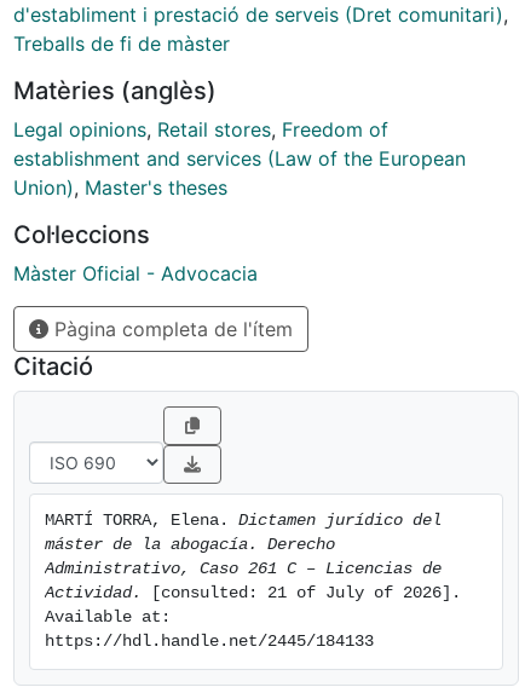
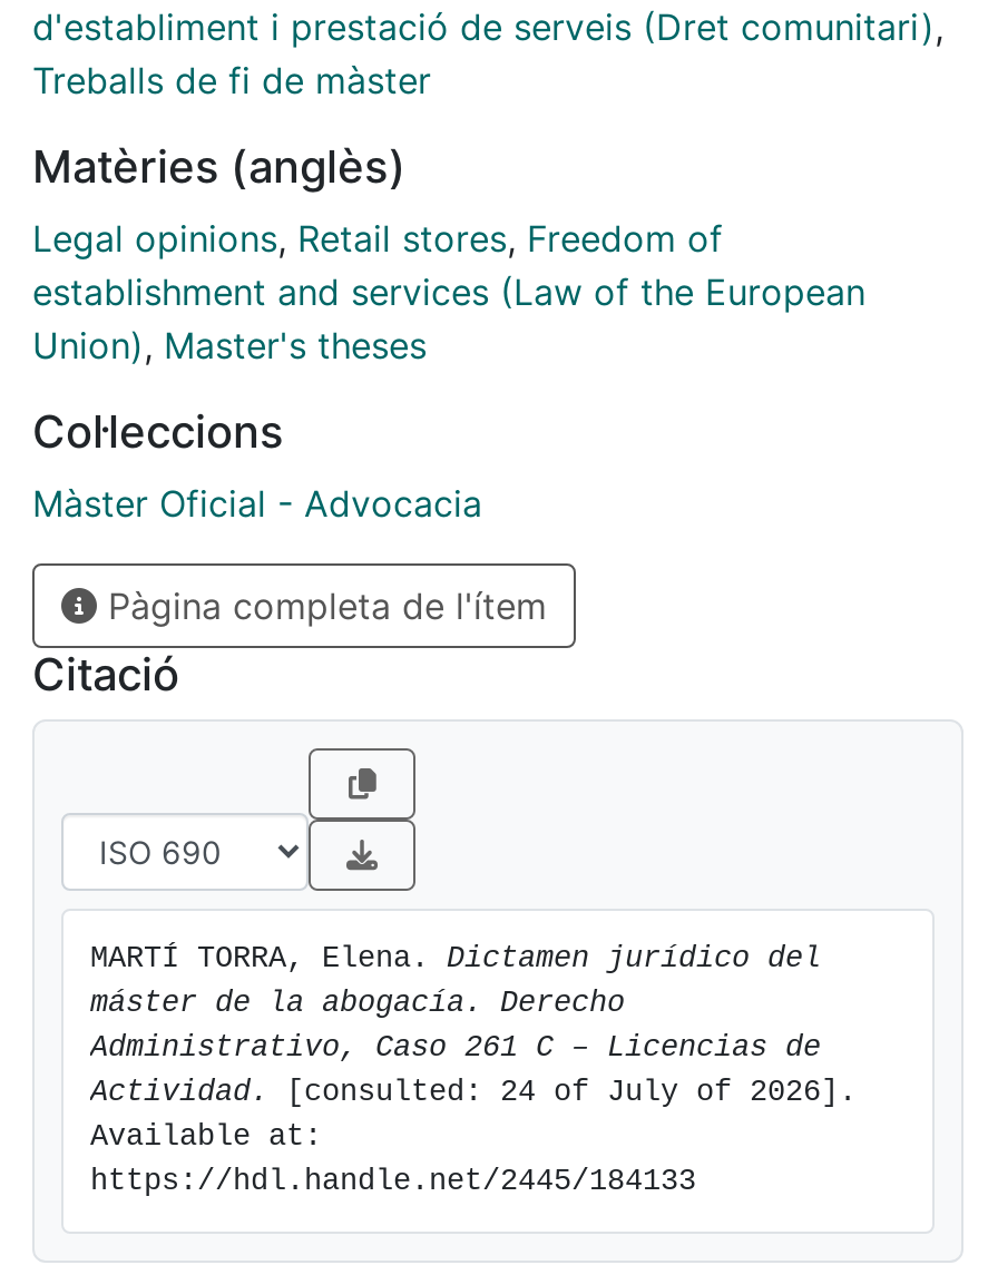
[45,584,461,602] Actividad. [consulted: 21 of July of 2026]. -> [90,1075,857,1109] Actividad. [consulted: 24 of July of 2026].

